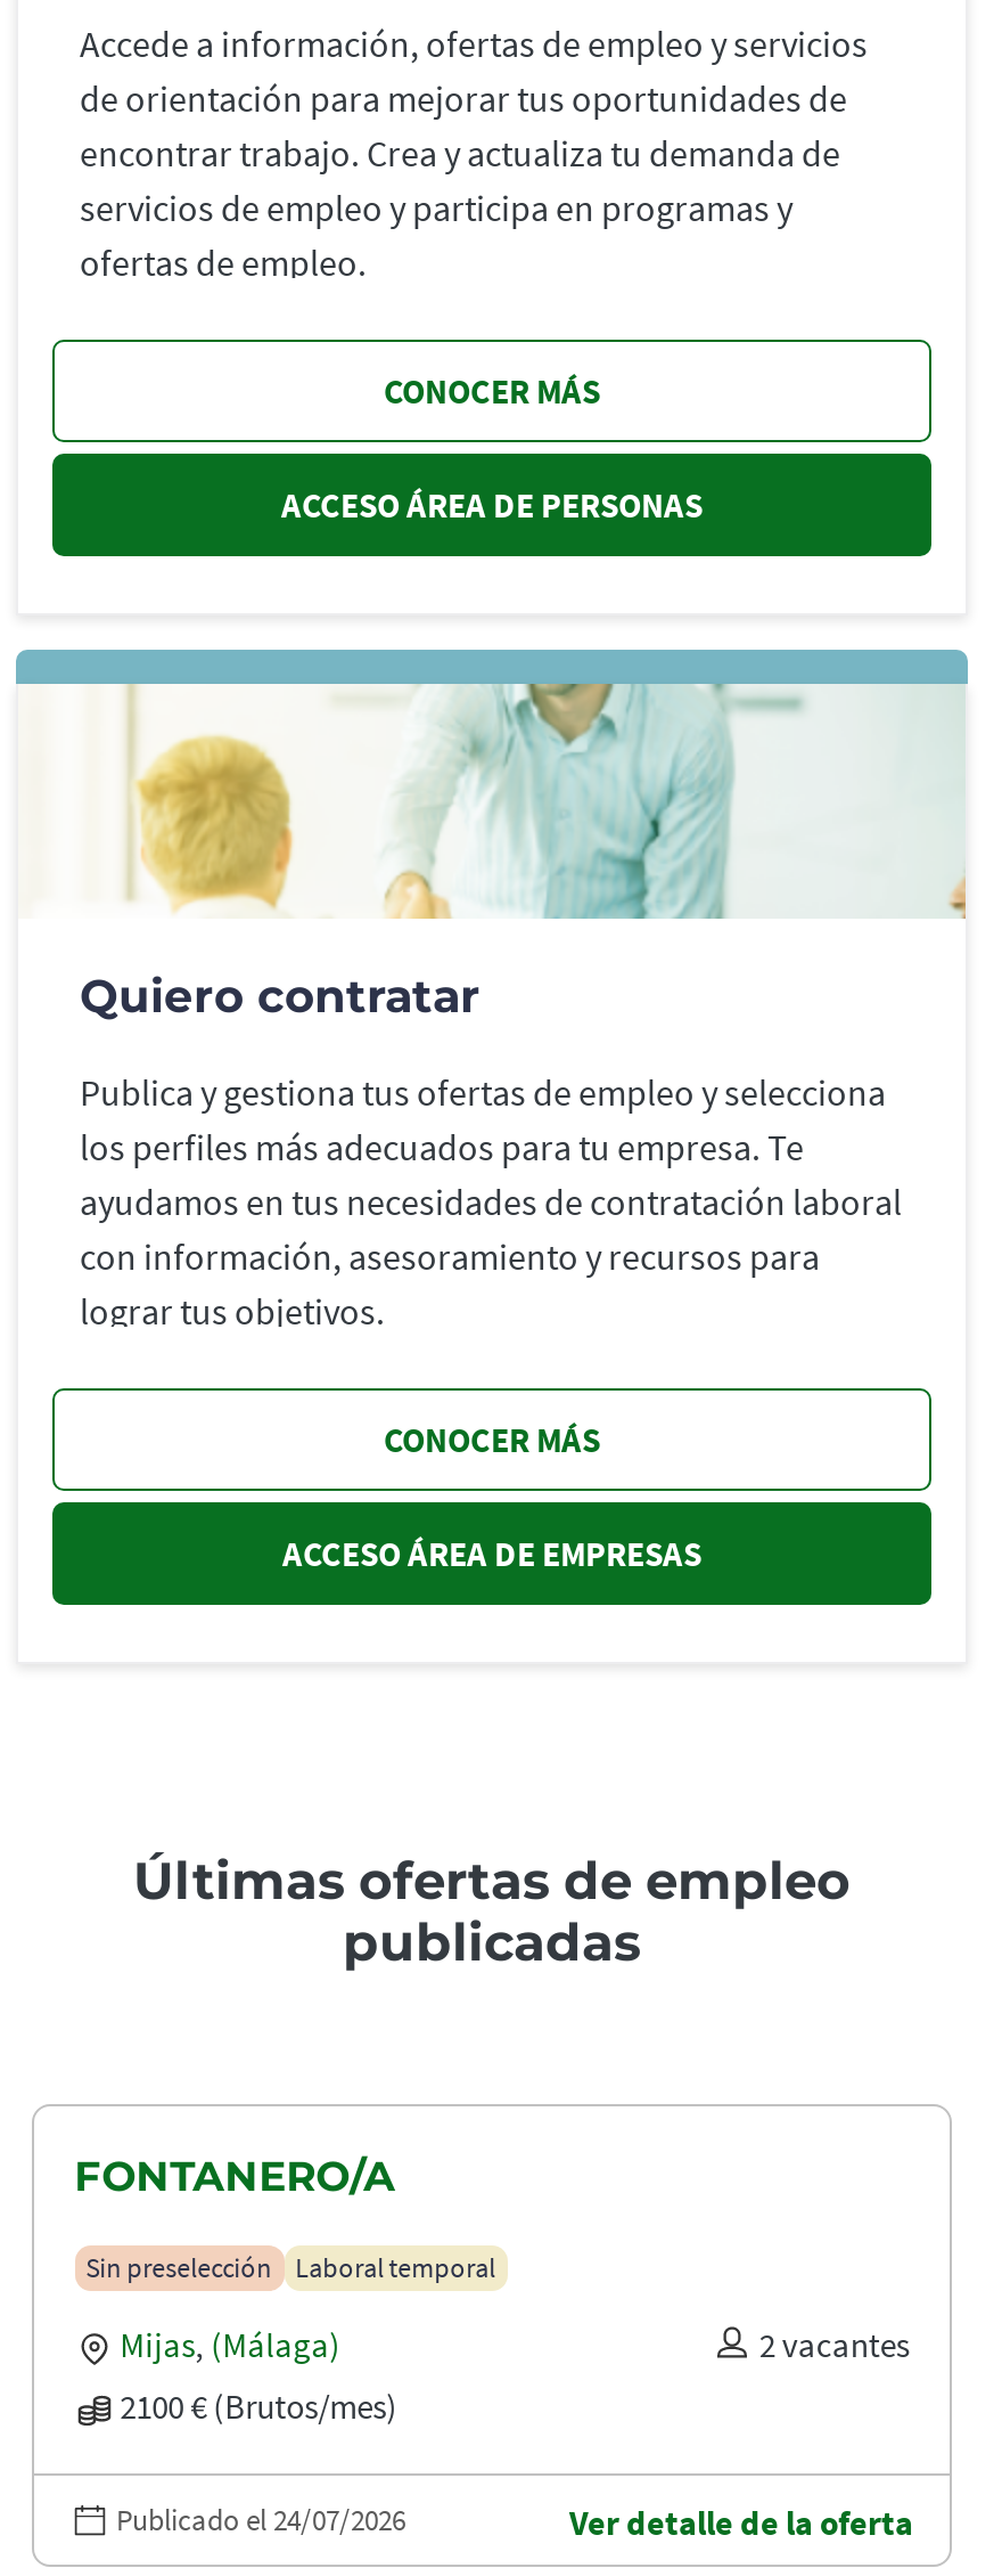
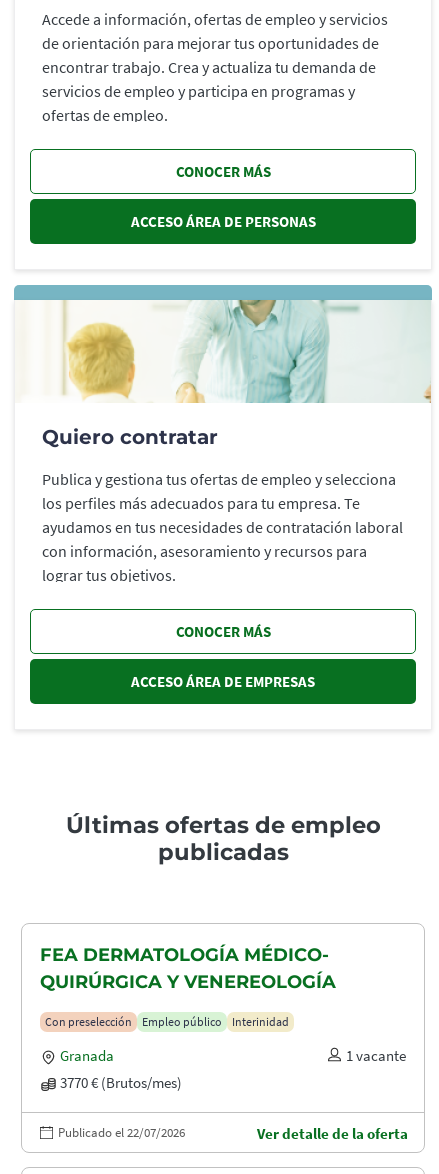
[74,2151,395,2201] FONTANERO/A -> [40,944,336,993] FEA DERMATOLOGÍA MÉDICO- | QUIRÚRGICA Y VENEREOLOGÍA
[86,2249,496,2283] Sin preselección | Laboral temporal -> [45,1014,289,1029] Con preselección | Empleo público | Interinidad
[120,2322,910,2427] Mijas, (Málaga) | 2 vacantes | 2100 € (Brutos/mes) -> [60,1046,406,1092] Granada | 1 vacante | 3770 € (Brutos/mes)
[116,2500,405,2539] Publicado el 24/07/2026 -> [58,1124,185,1141] Publicado el 22/07/2026

